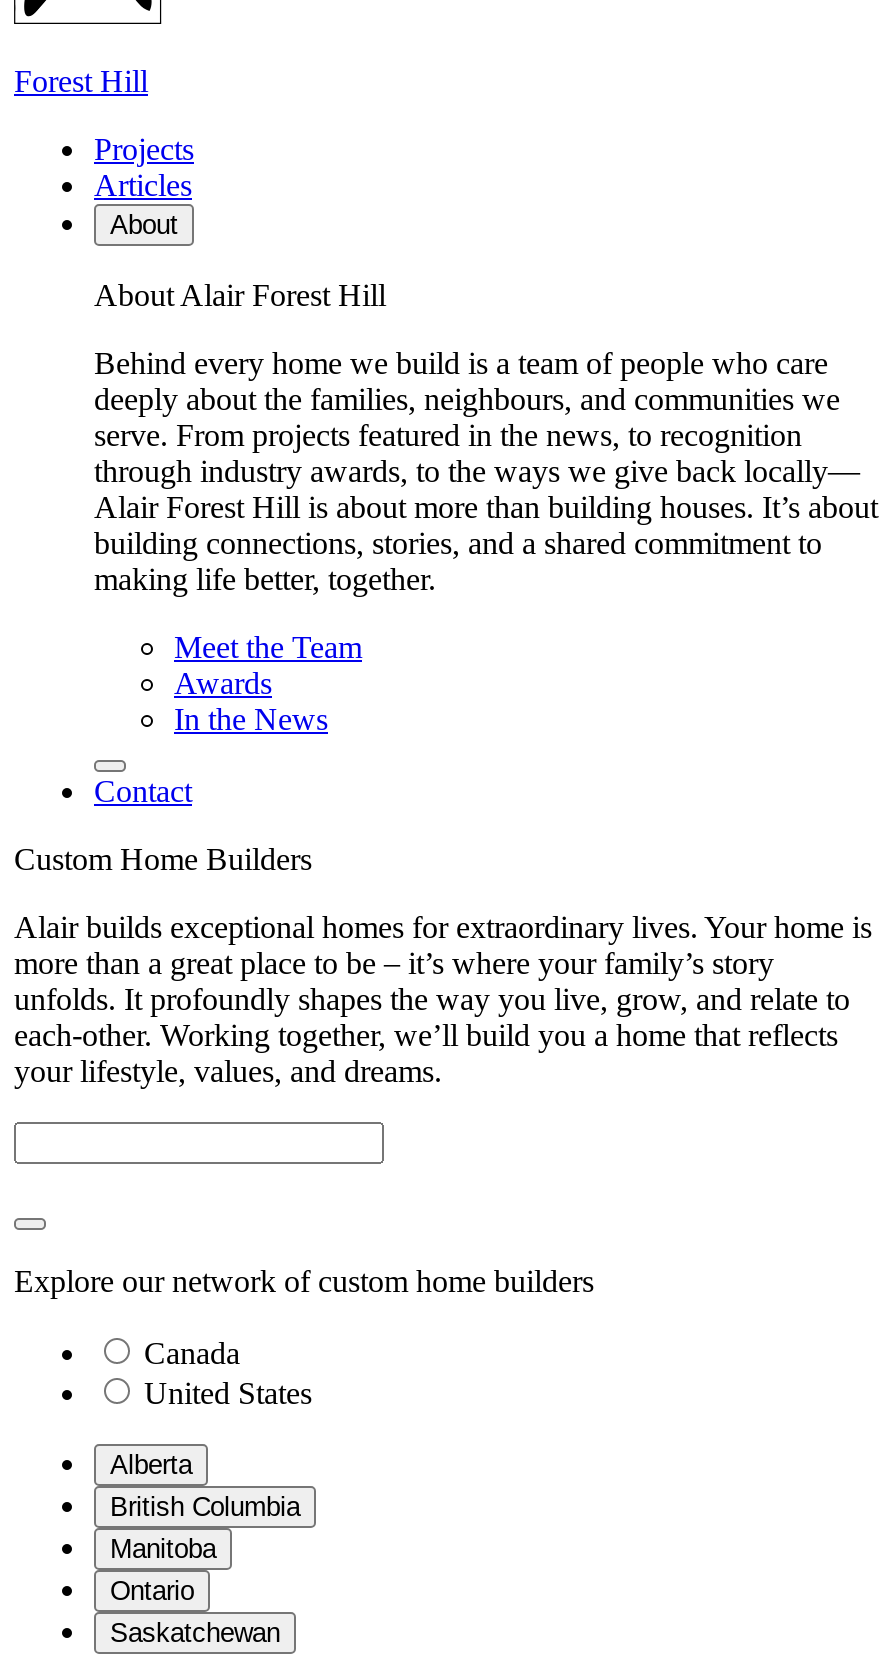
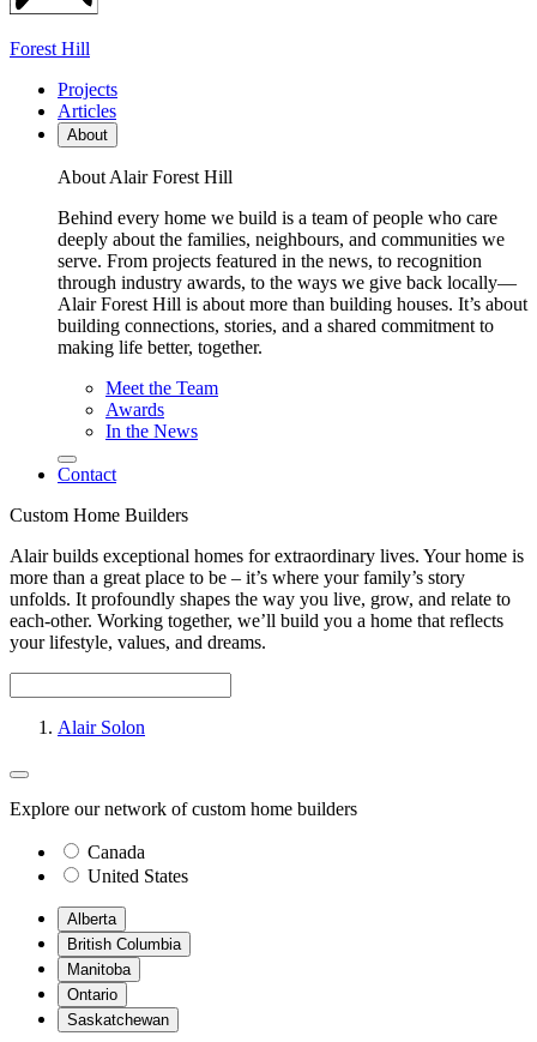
none -> [58,717,145,737] Alair Solon

